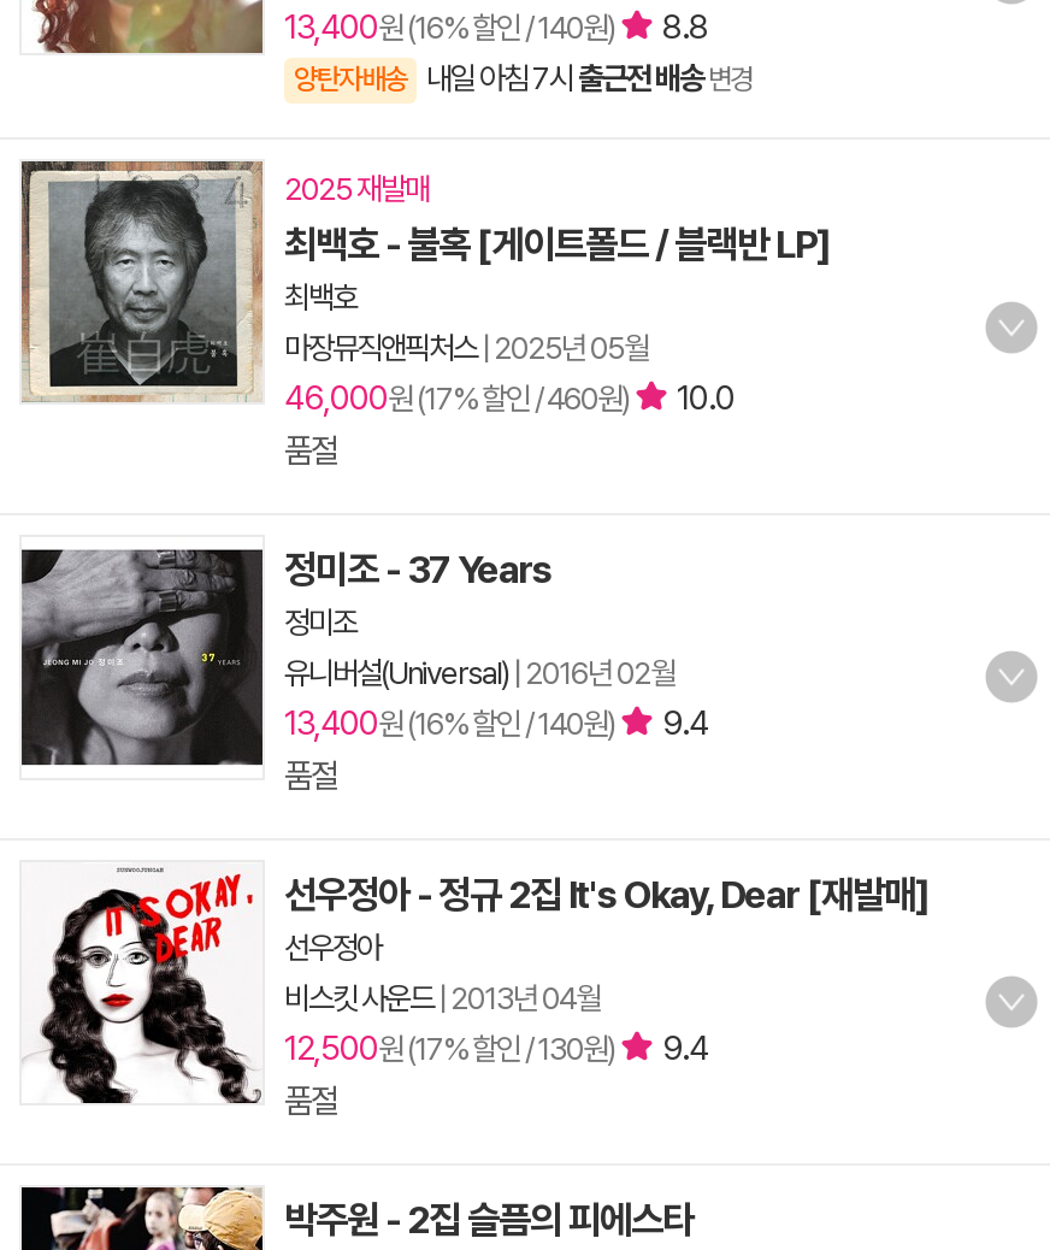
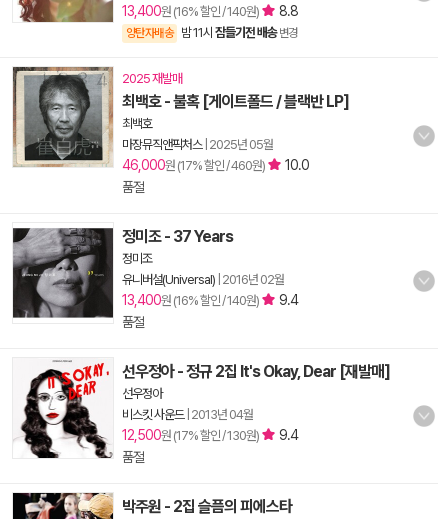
[294,60,751,96] 양탄자배송 내일 아침 7시 출근전 배송 변경 -> [126,25,297,40] 양탄자배송 밤 11시 잠들기전 배송 변경

